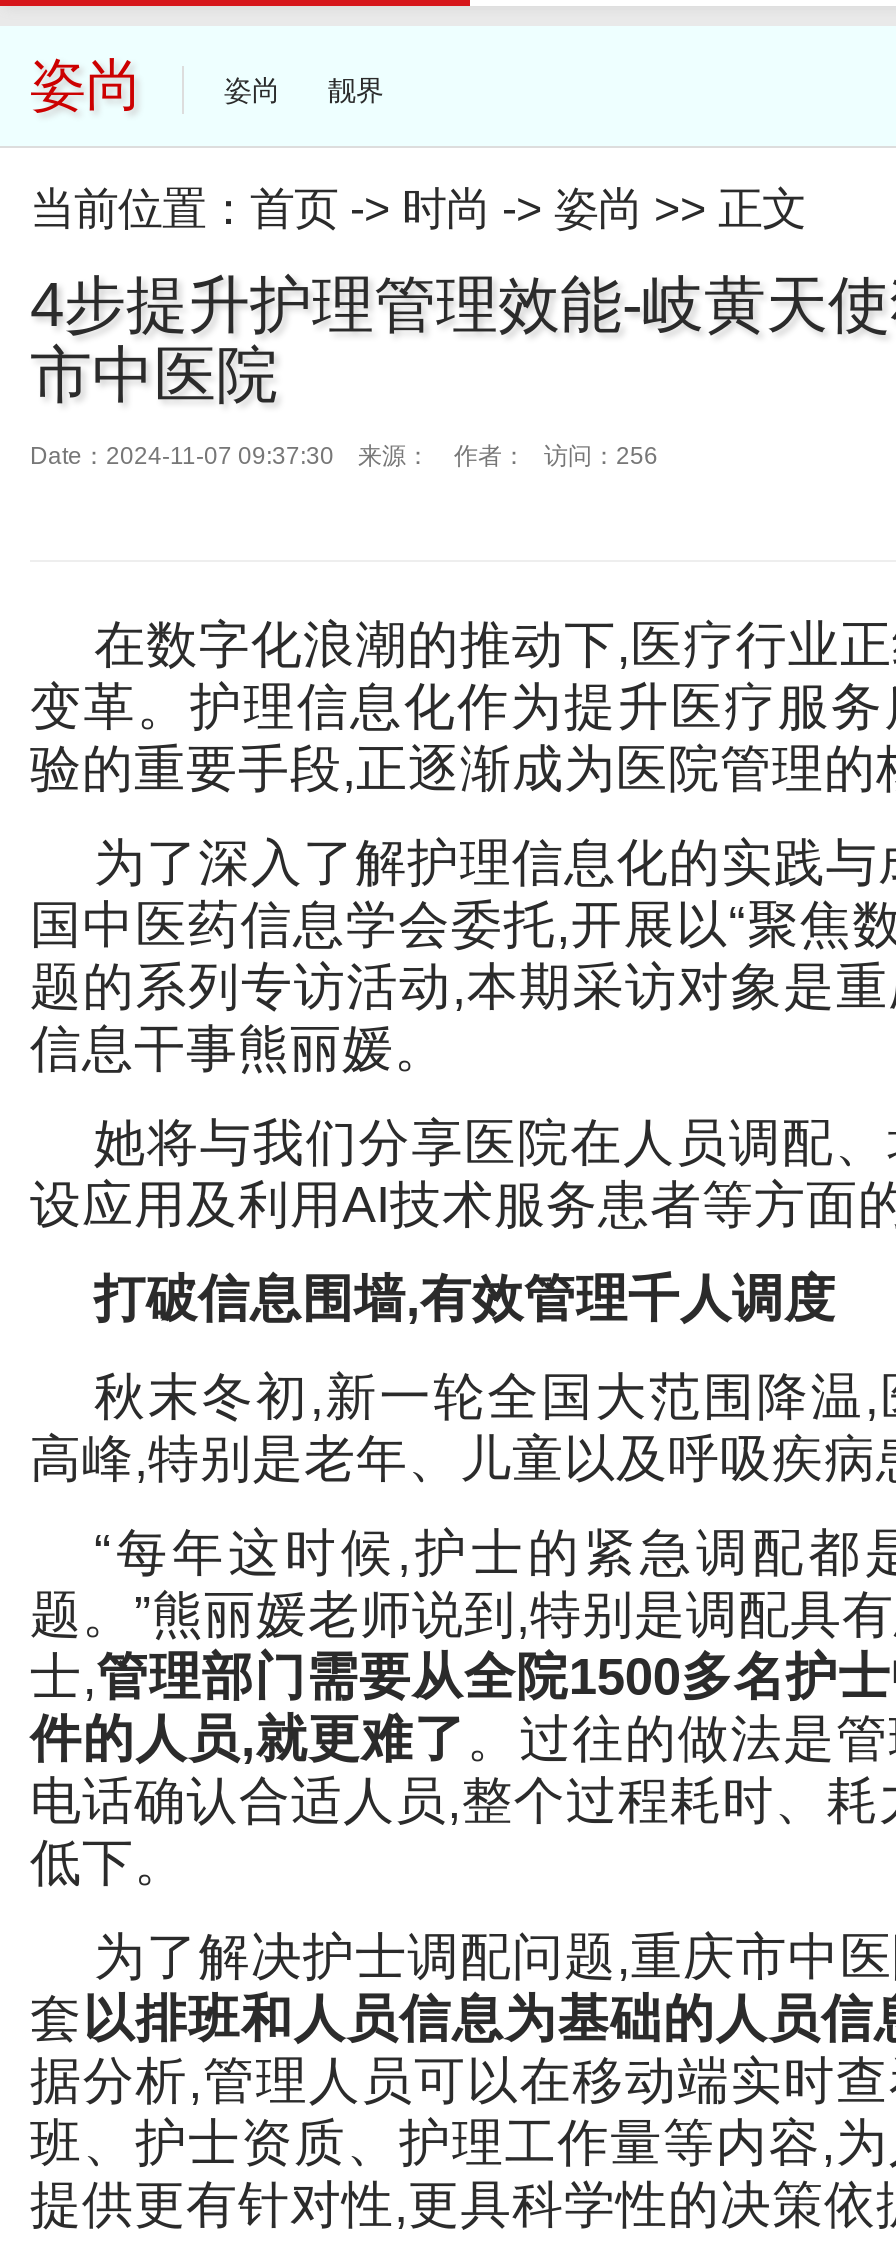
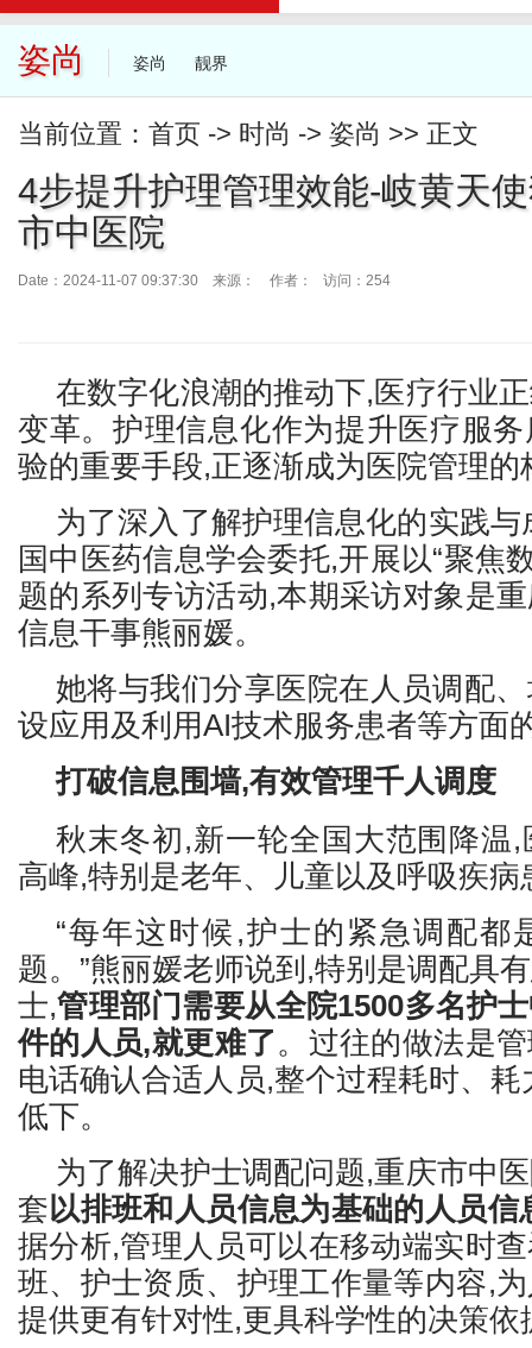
[30,442,676,470] Date：2024-11-07 09:37:30 来源：作者： 访问：256 -> [18,272,401,289] Date：2024-11-07 09:37:30 来源：作者： 访问：254

